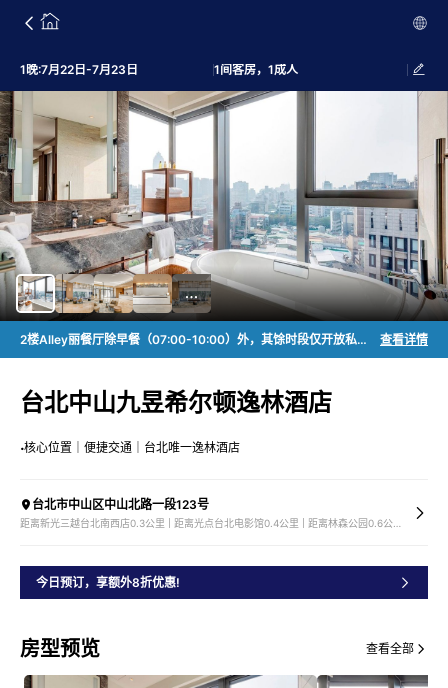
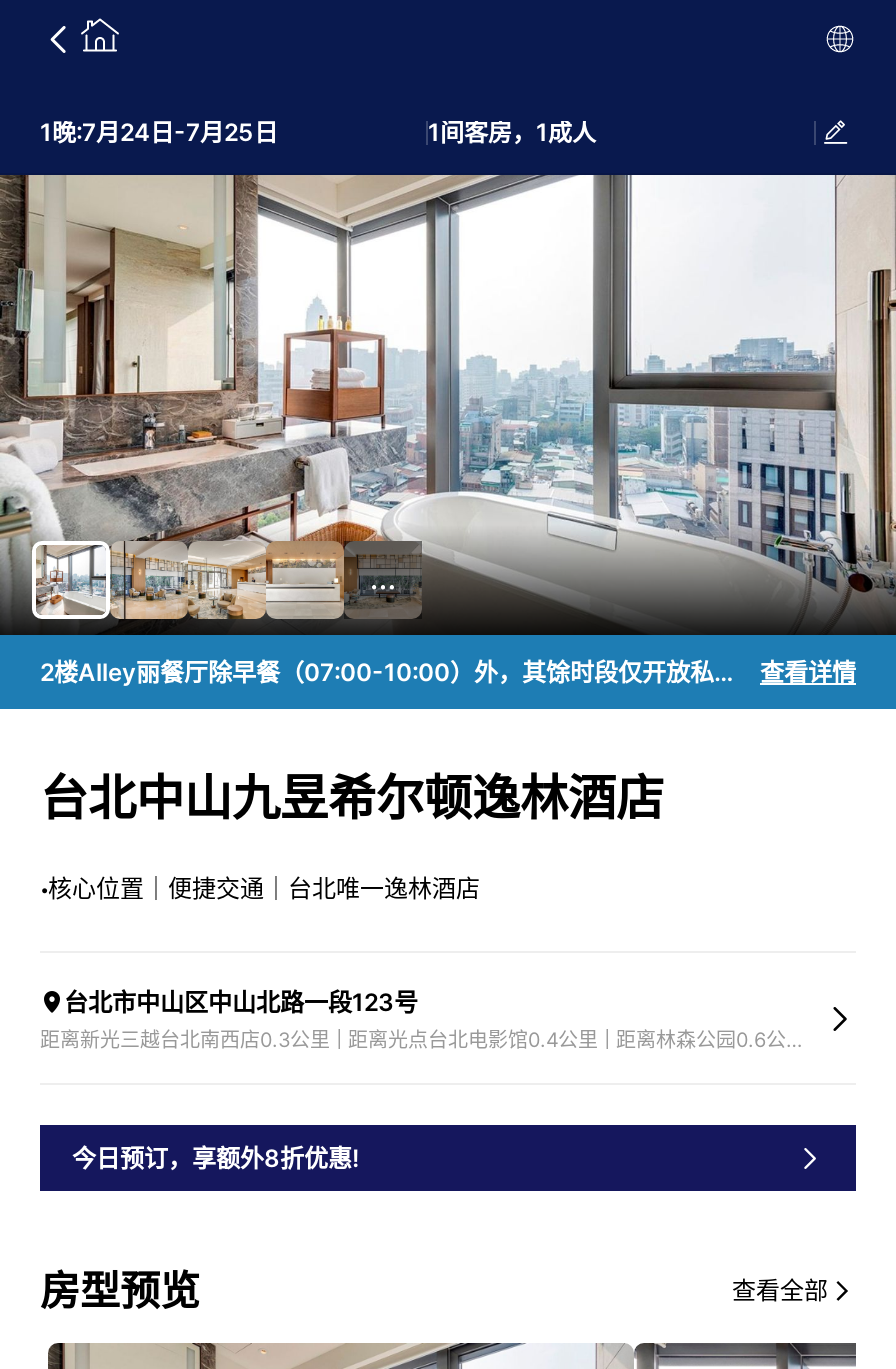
[20,61,138,76] 1晚:7月22日-7月23日 -> [40,116,278,146] 1晚:7月24日-7月25日

